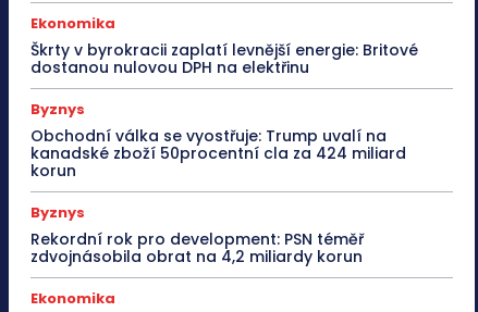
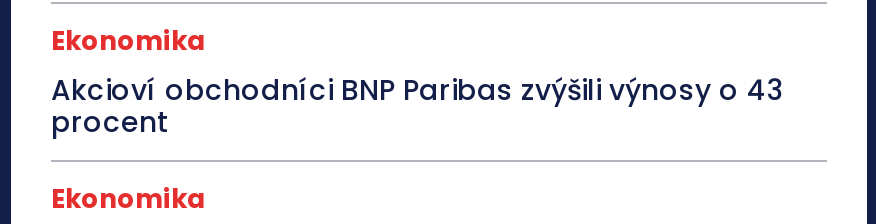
[30,39,418,268] Škrty v byrokracii zaplatí levnější energie: Britové | dostanou nulovou DPH na elektřinu | Byznys | Obchodní válka se vyostřuje: Trump uvalí na | kanadské zboží 50procentní cla za 424 miliard | korun | Byznys | Rekordní rok pro development: PSN téměř | zdvojnásobila obrat na 4,2 miliardy korun -> [51,70,785,142] Akcioví obchodníci BNP Paribas zvýšili výnosy o 43 | procent

